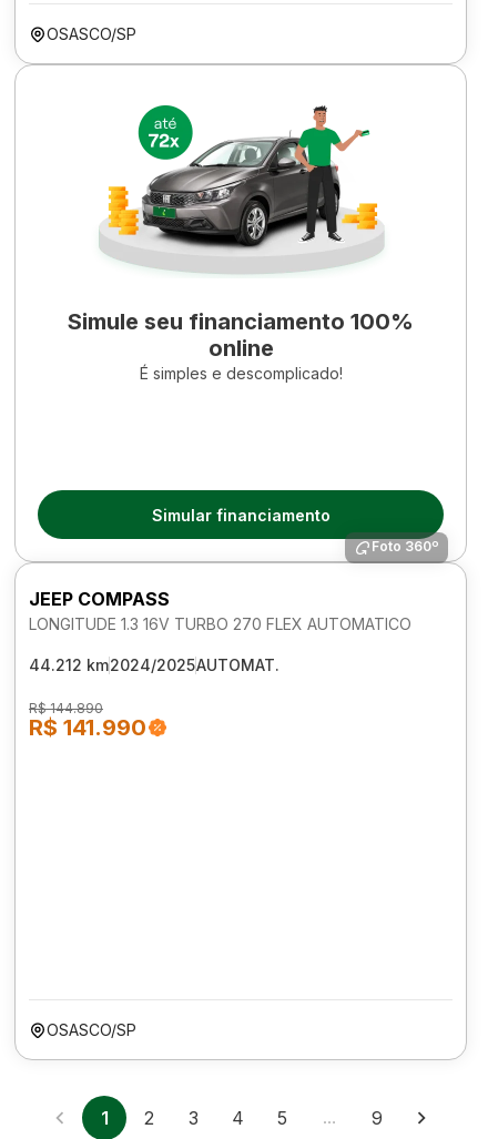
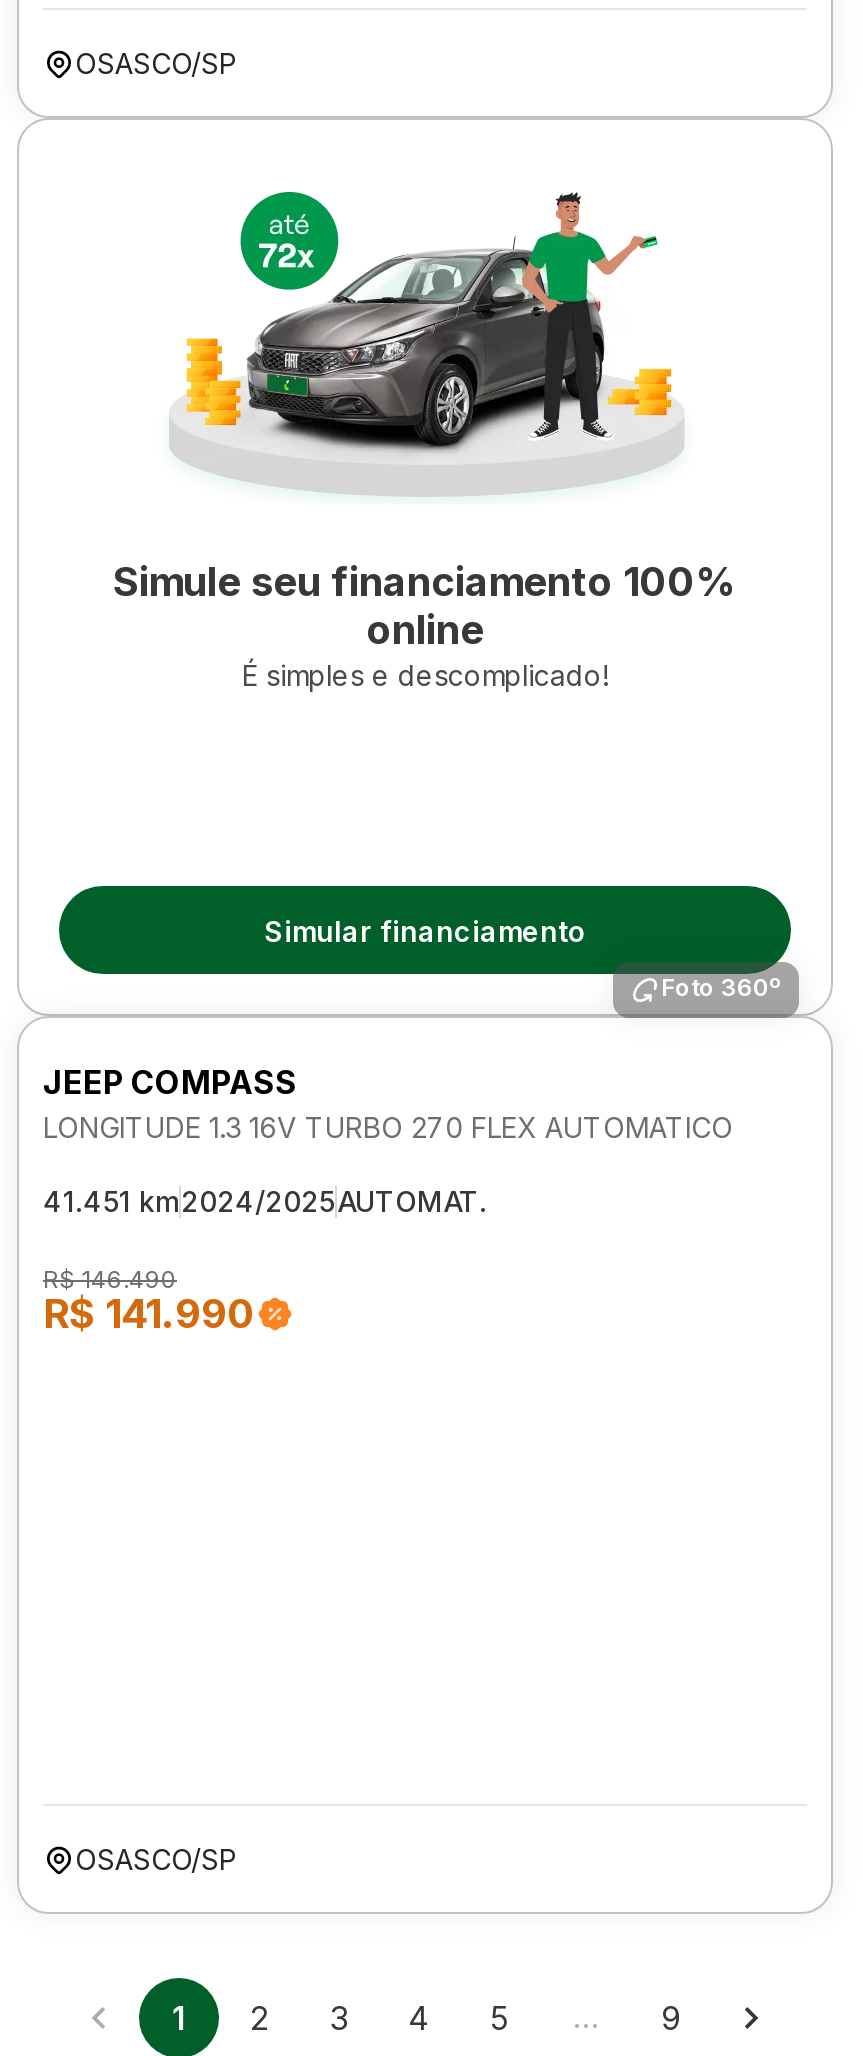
[29,655,279,674] 44.212 km2024/2025AUTOMAT. -> [43,1184,487,1218] 41.451 km2024/2025AUTOMAT.
[29,700,103,716] R$ 144.890 -> [43,1264,177,1294] R$ 146.490

